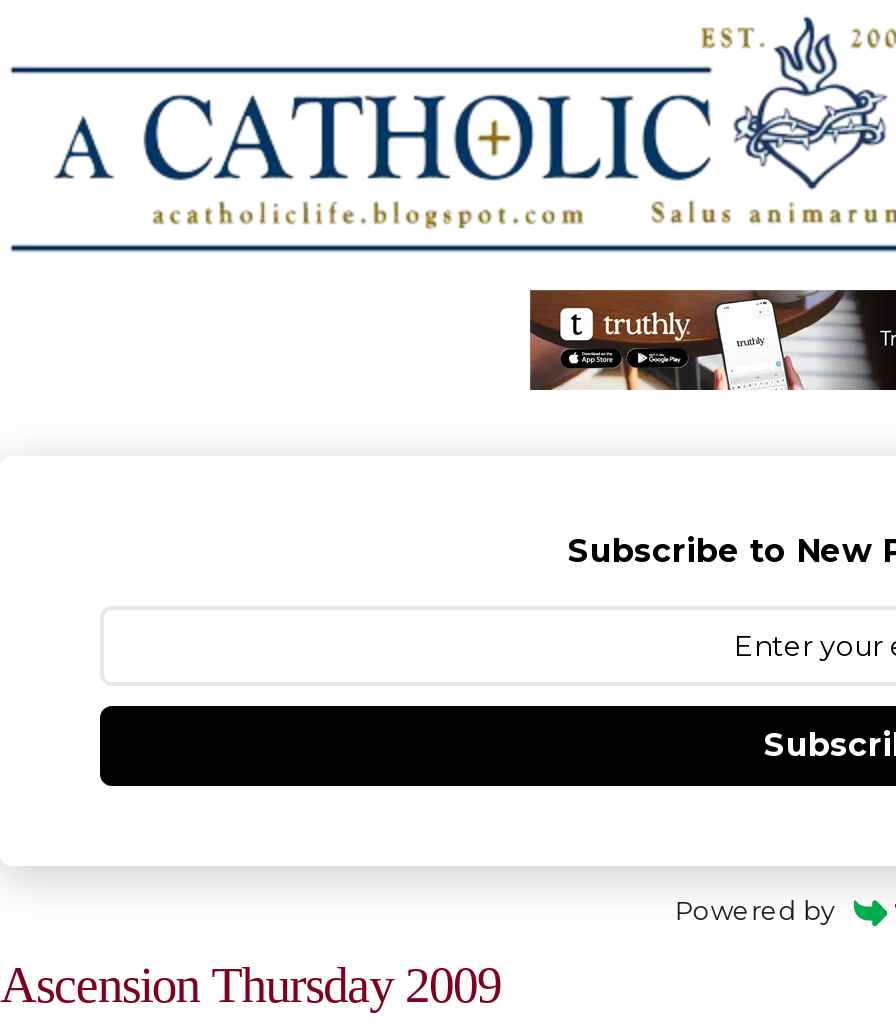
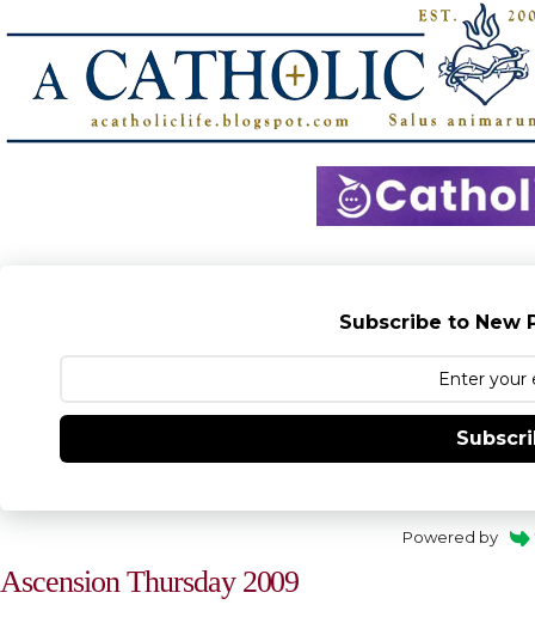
[528,288,890,392] [image] -> [315,165,531,227] [image]

